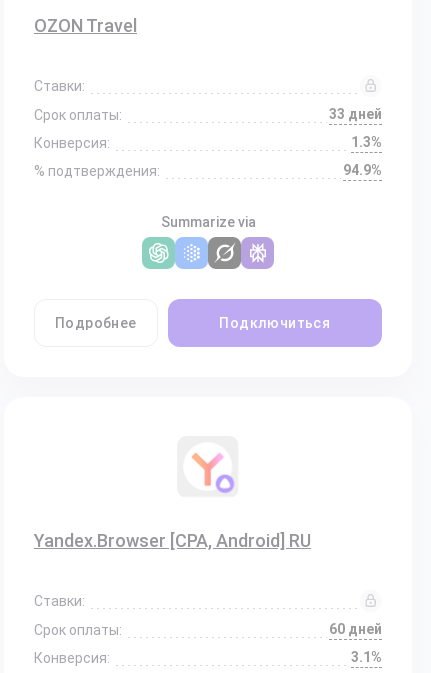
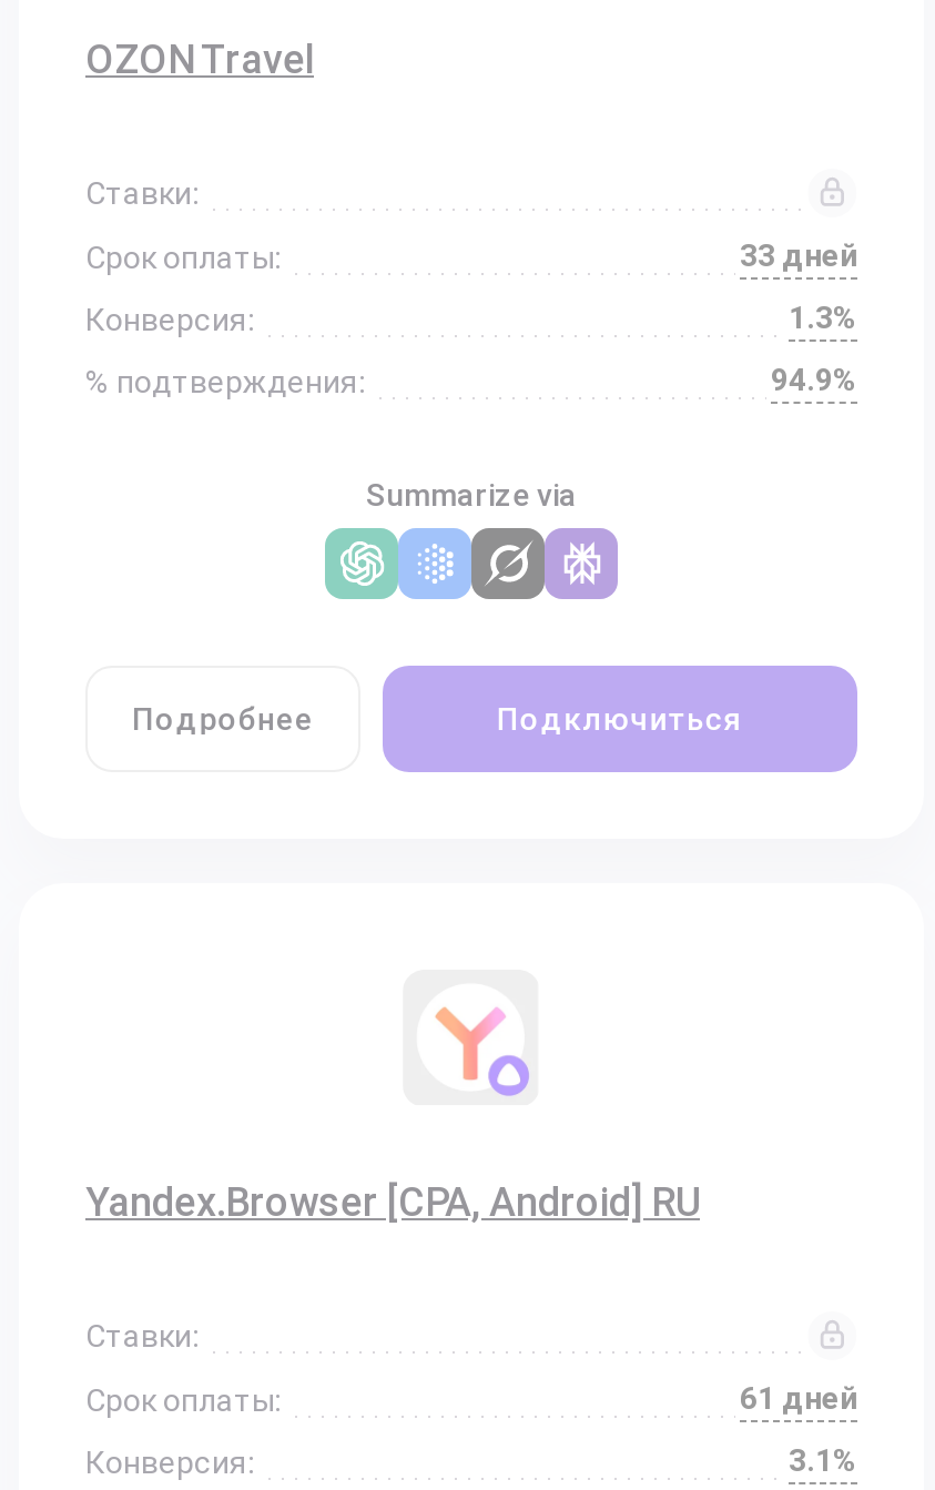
[329,621,382,637] 60 дней -> [740,1380,857,1416] 61 дней

